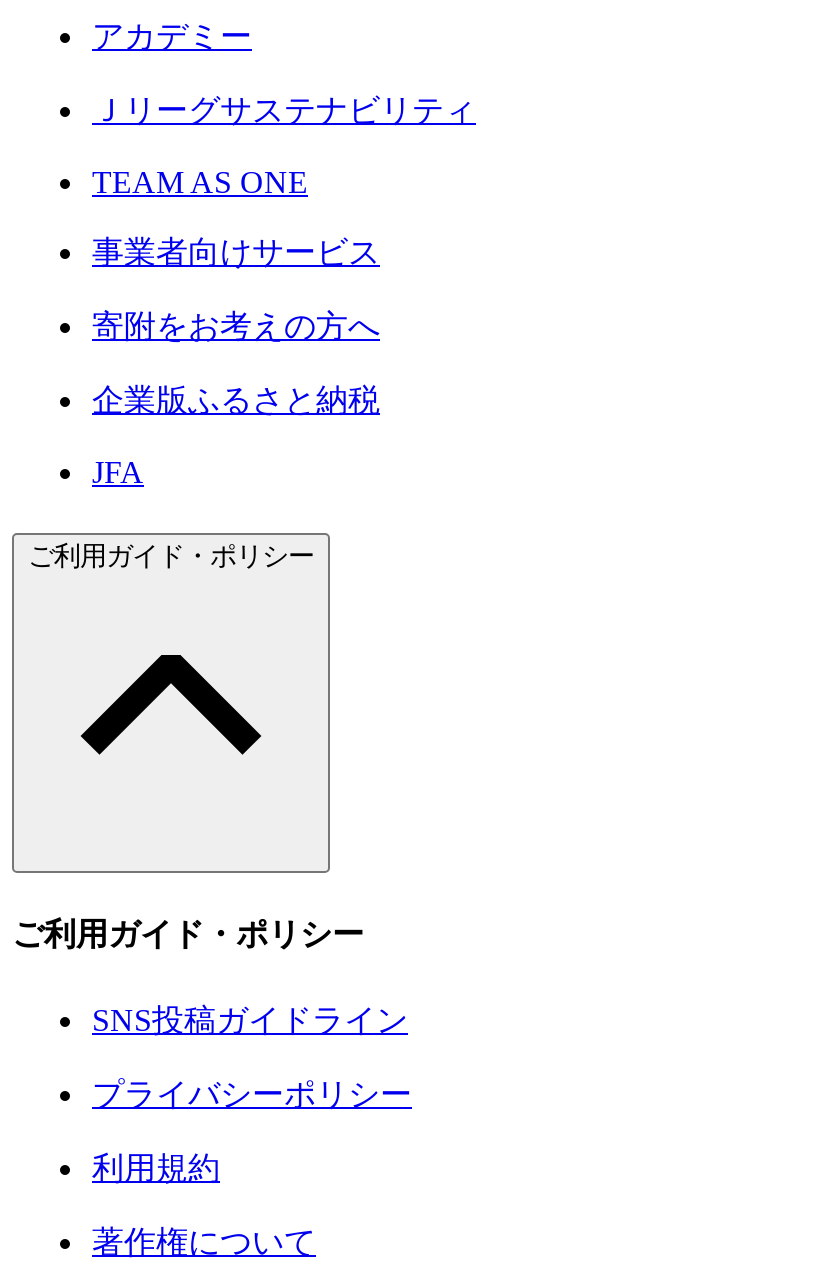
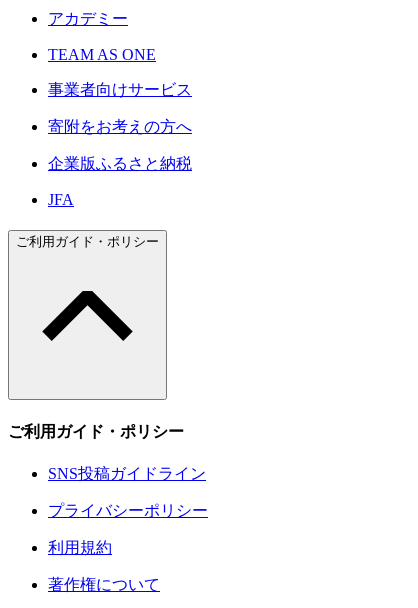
[92,92,476,126] Ｊリーグサステナビリティ -> none

